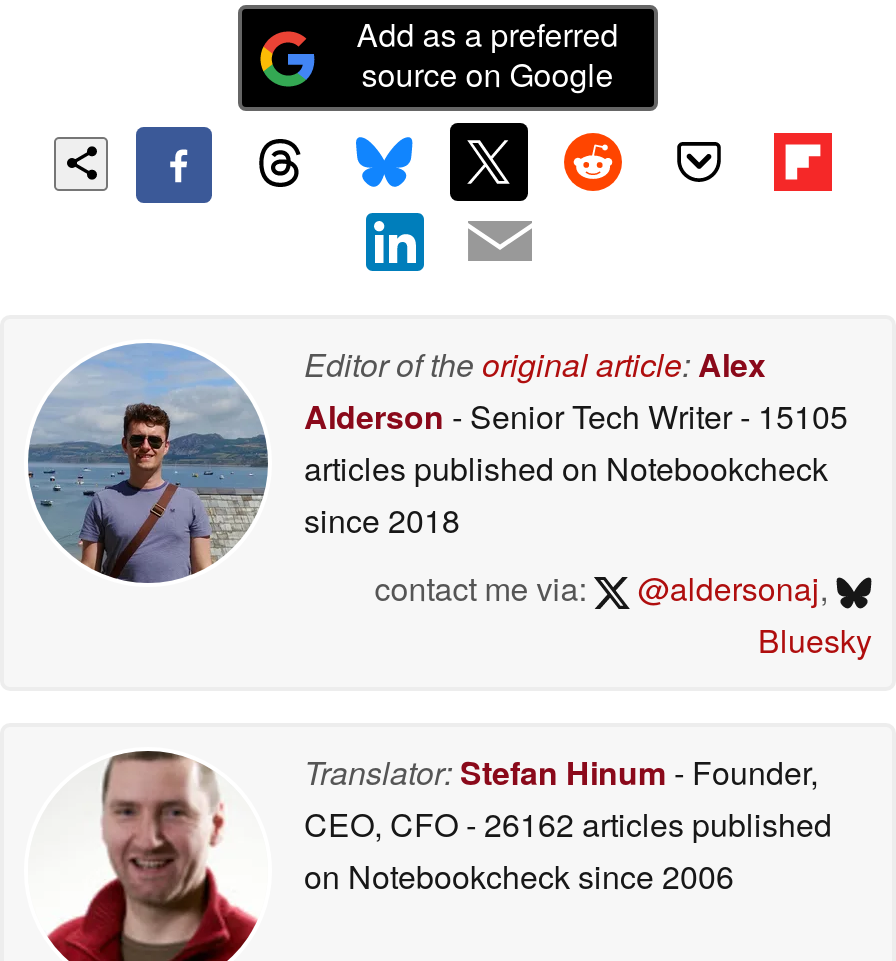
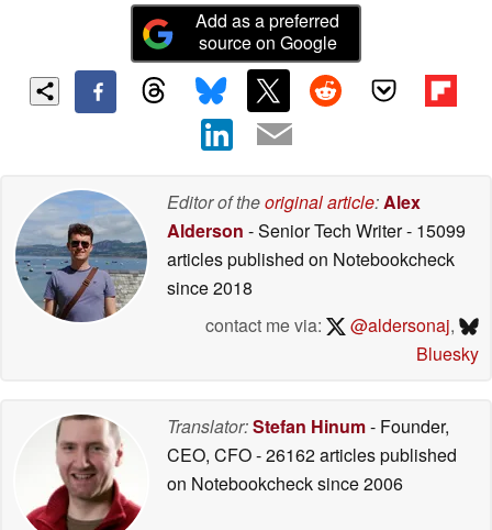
[304,392,848,438] Alderson - Senior Tech Writer - 15105 -> [167,217,466,242] Alderson - Senior Tech Writer - 15099

